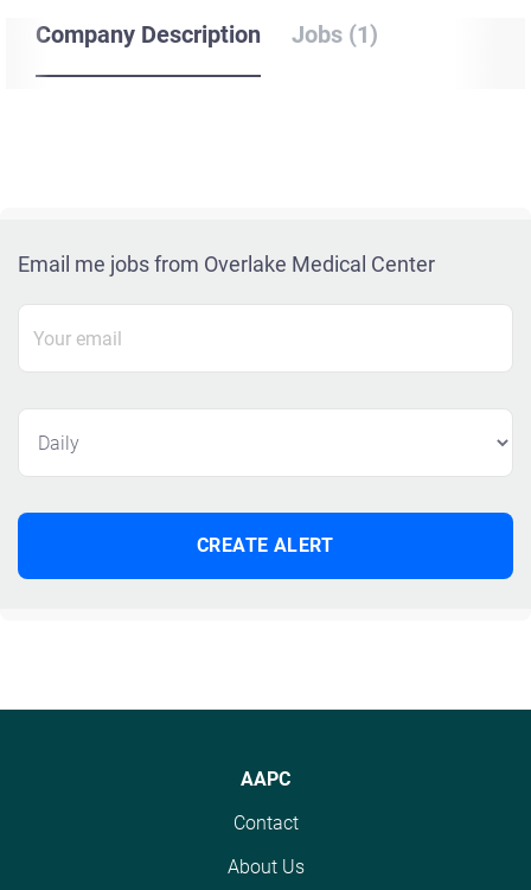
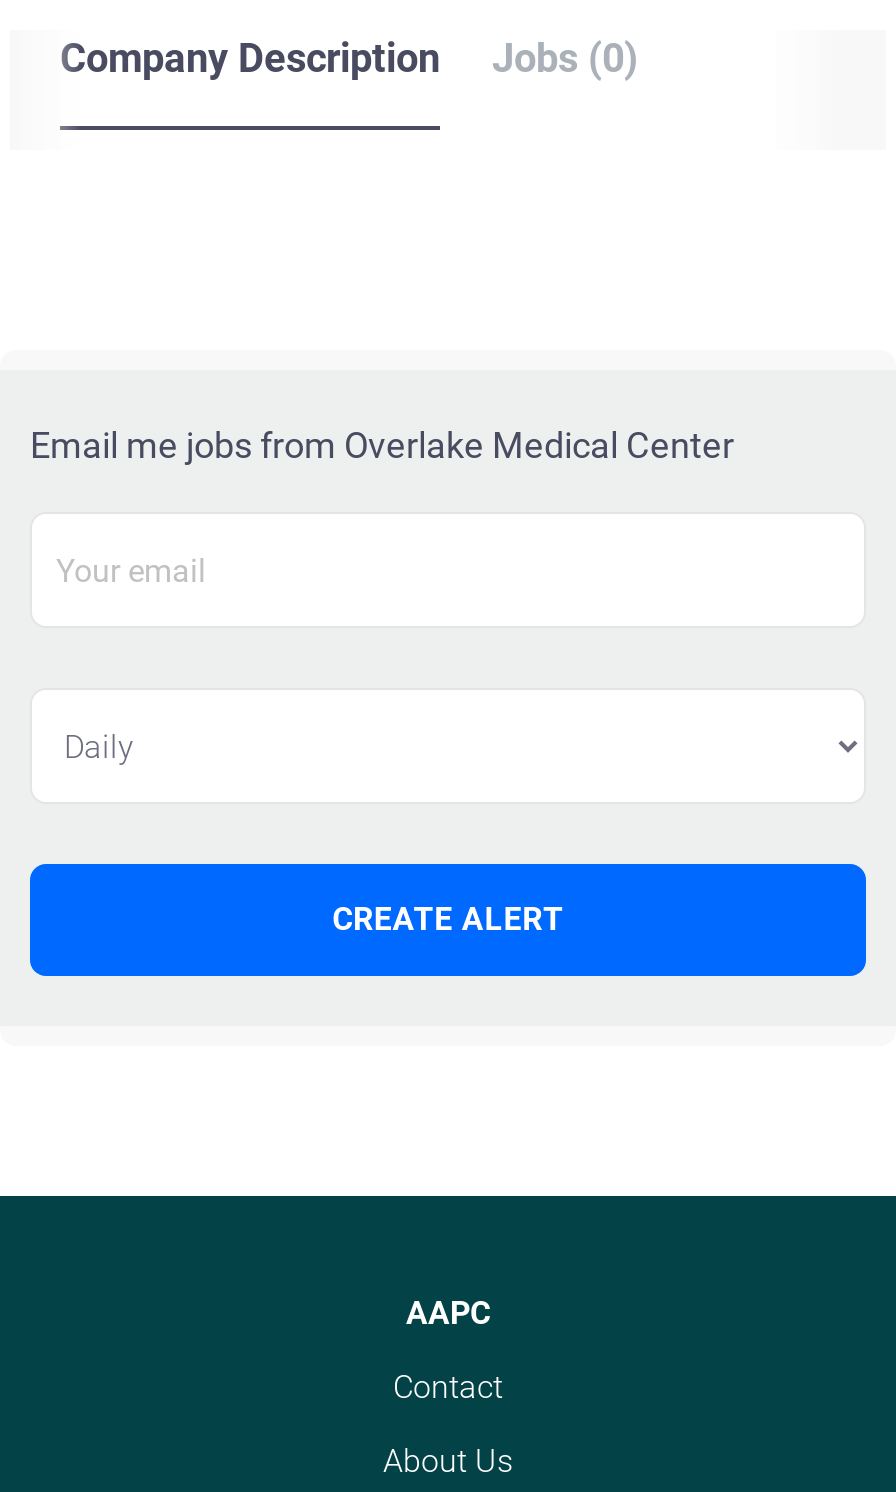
[36,20,378,49] Company Description Jobs (1) -> [60,34,638,82] Company Description Jobs (0)

